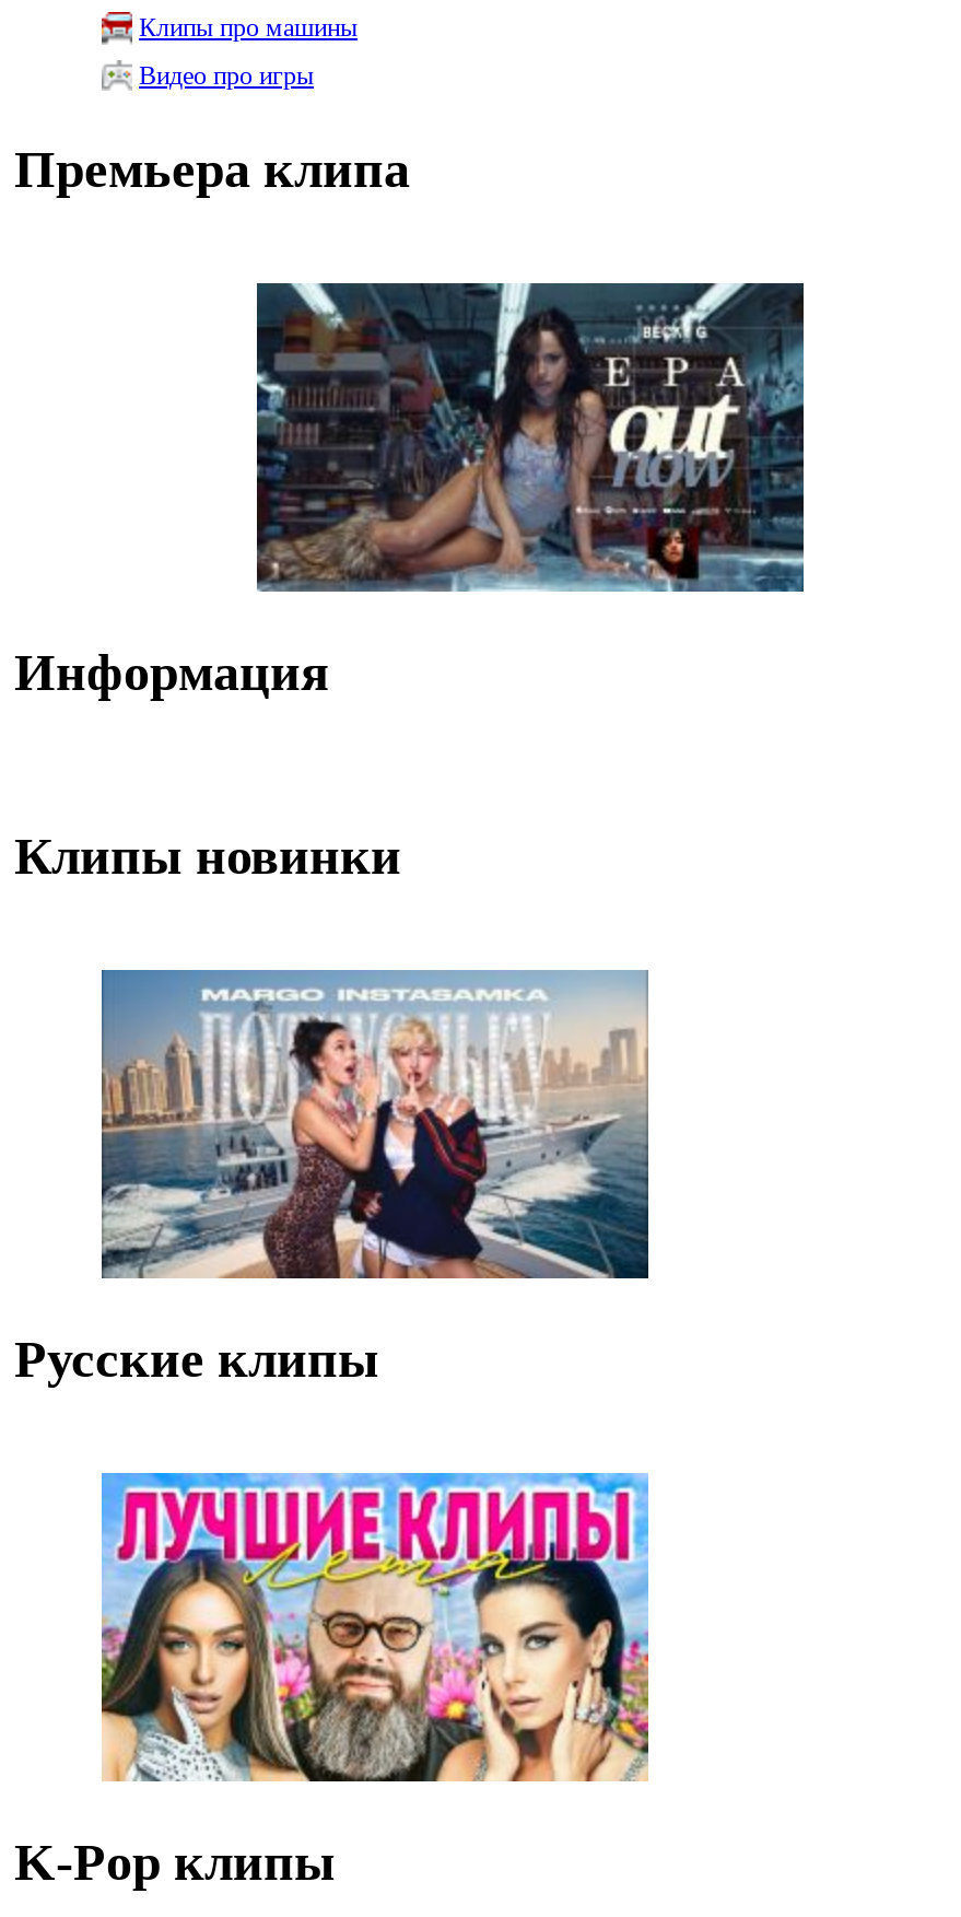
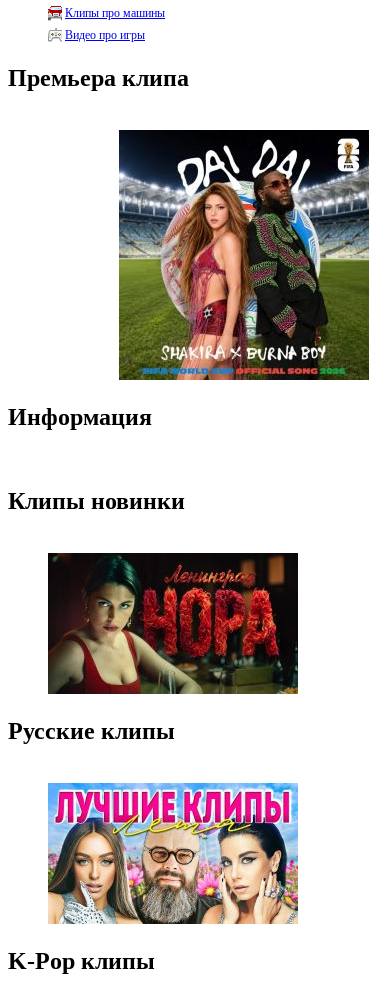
[257,281,806,594] [image] -> [118,129,370,381] [image]
[99,968,651,1281] [image] -> [47,552,299,695] [image]

